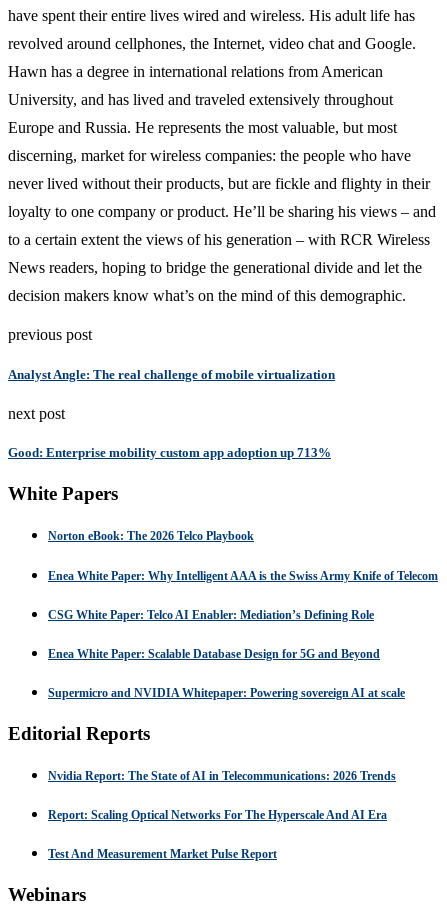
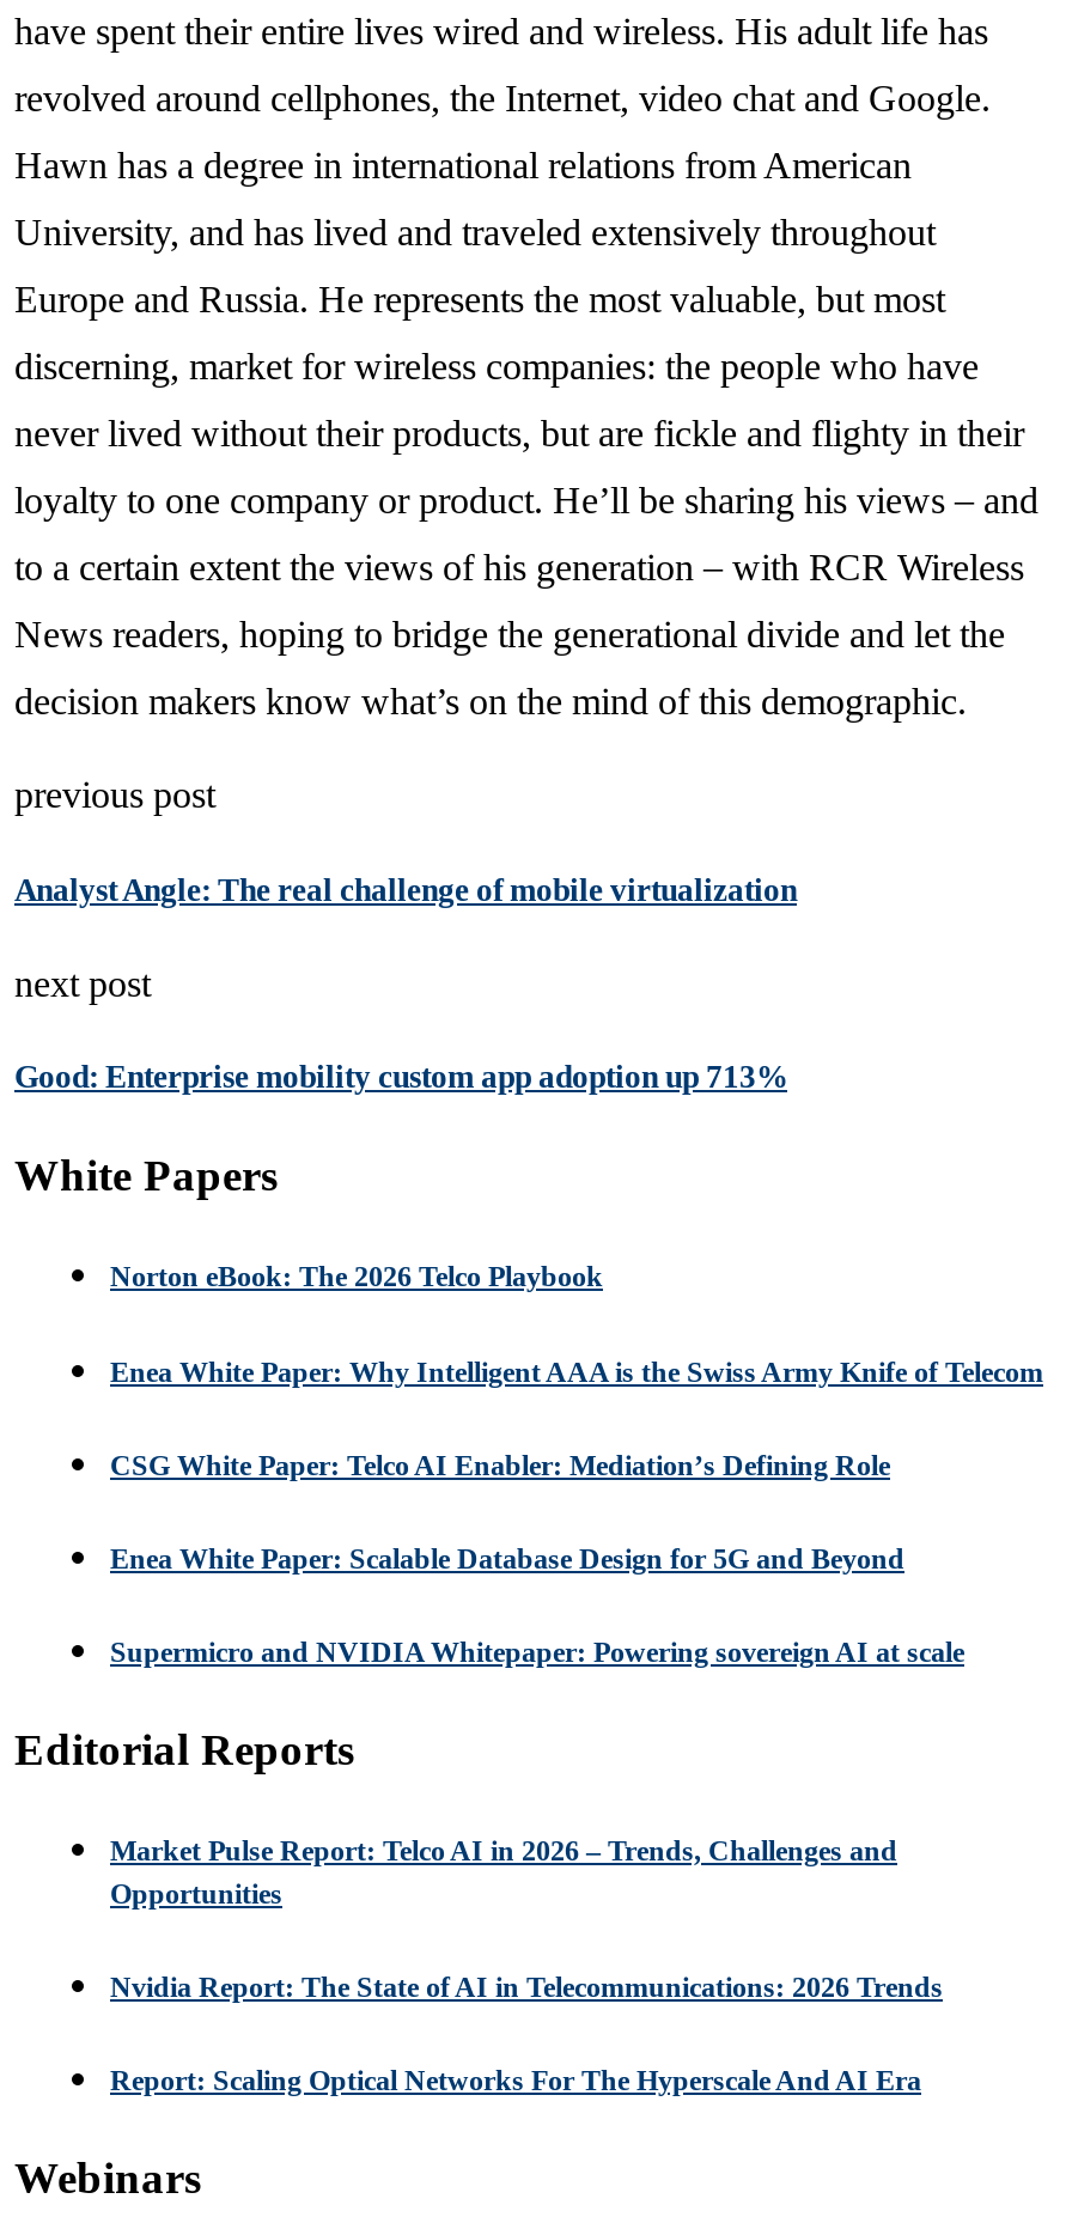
none -> [110,1834,897,1910] Market Pulse Report: Telco AI in 2026 – Trends, Challenges and | Opportunities
moved [48,769,396,822] -> [110,1971,943,2099]: Nvidia Report: The State of AI in Telecommunications: 2026 Trends | Report: Scaling Optical Networks For The Hyperscale And AI Era
[48,847,277,861] Test And Measurement Market Pulse Report -> none

